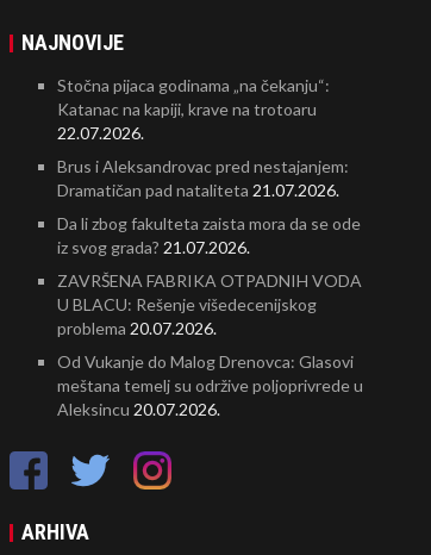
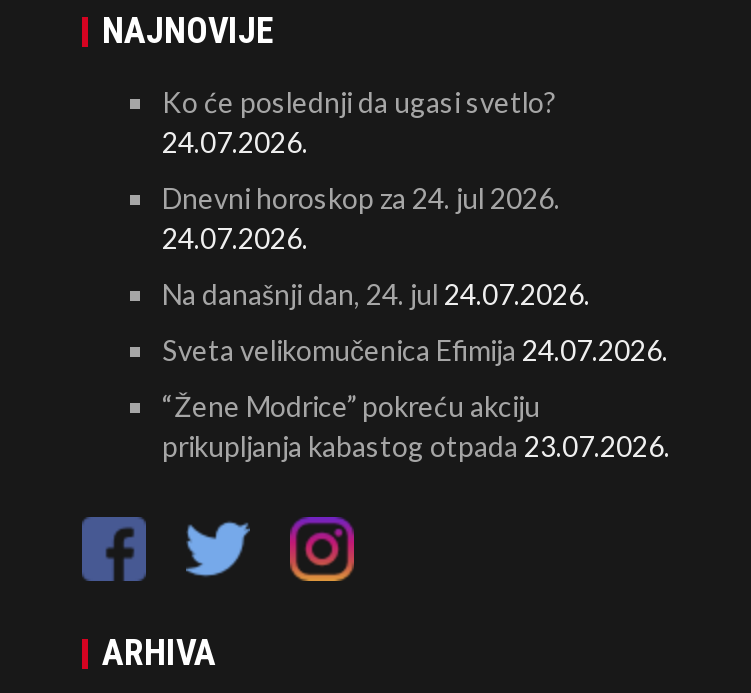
[57,75,330,143] Stočna pijaca godinama „na čekanju“: | Katanac na kapiji, krave na trotoaru | 22.07.2026. -> [162,85,556,159] Ko će poslednji da ugasi svetlo? | 24.07.2026.
[57,156,349,200] Brus i Aleksandrovac pred nestajanjem: | Dramatičan pad nataliteta 21.07.2026. -> [162,181,560,255] Dnevni horoskop za 24. jul 2026. | 24.07.2026.
[57,213,361,257] Da li zbog fakulteta zaista mora da se ode | iz svog grada? 21.07.2026. -> [162,277,590,311] Na današnji dan, 24. jul 24.07.2026.
[57,270,362,338] ZAVRŠENA FABRIKA OTPADNIH VODA | U BLACU: Rešenje višedecenijskog | problema 20.07.2026. -> [162,333,668,367] Sveta velikomučenica Efimija 24.07.2026.
[57,351,363,419] Od Vukanje do Malog Drenovca: Glasovi | meštana temelj su održive poljoprivrede u | Aleksincu 20.07.2026. -> [162,389,670,463] “Žene Modrice” pokreću akciju | prikupljanja kabastog otpada 23.07.2026.

